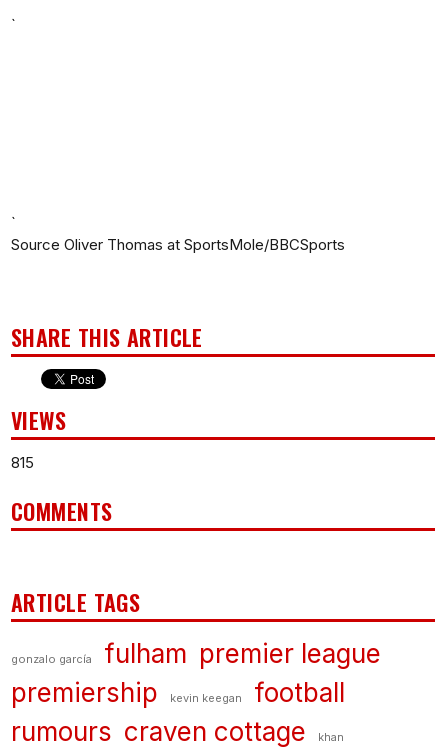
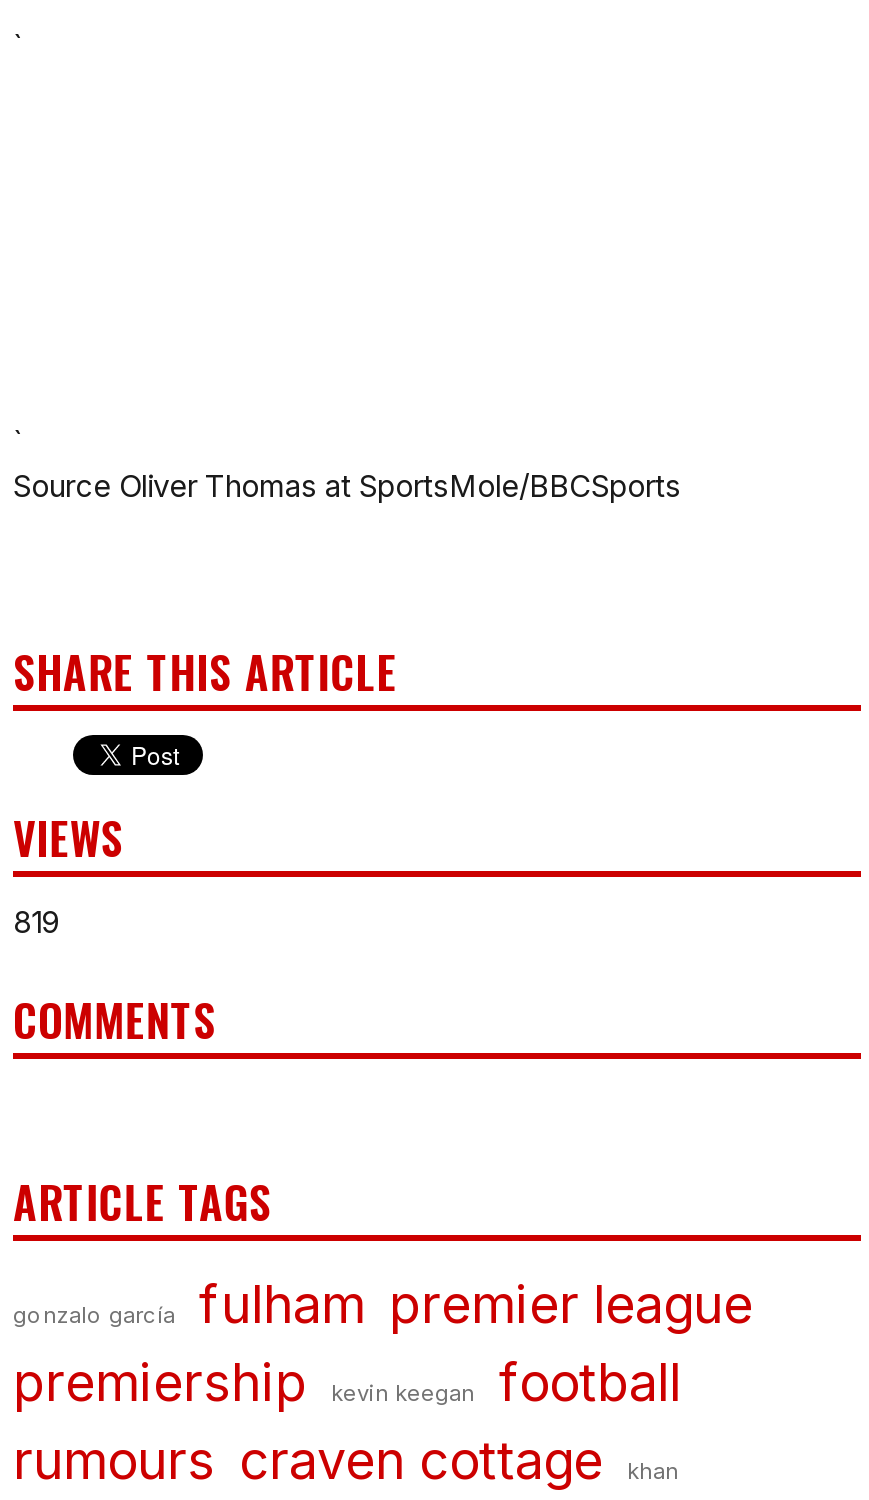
[11,453,34,472] 815 -> [13,903,59,941] 819

